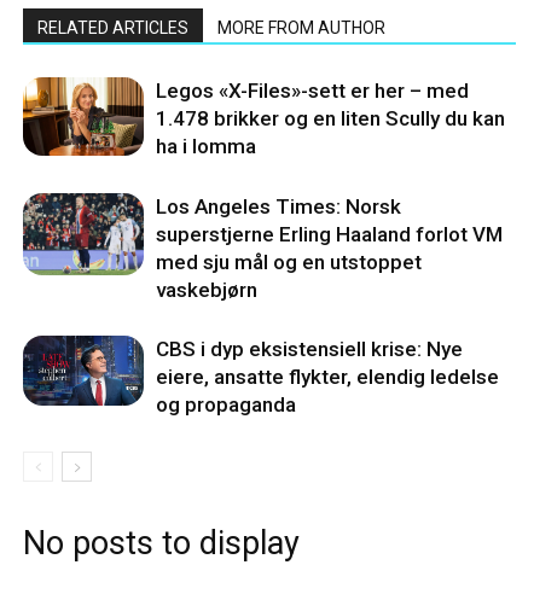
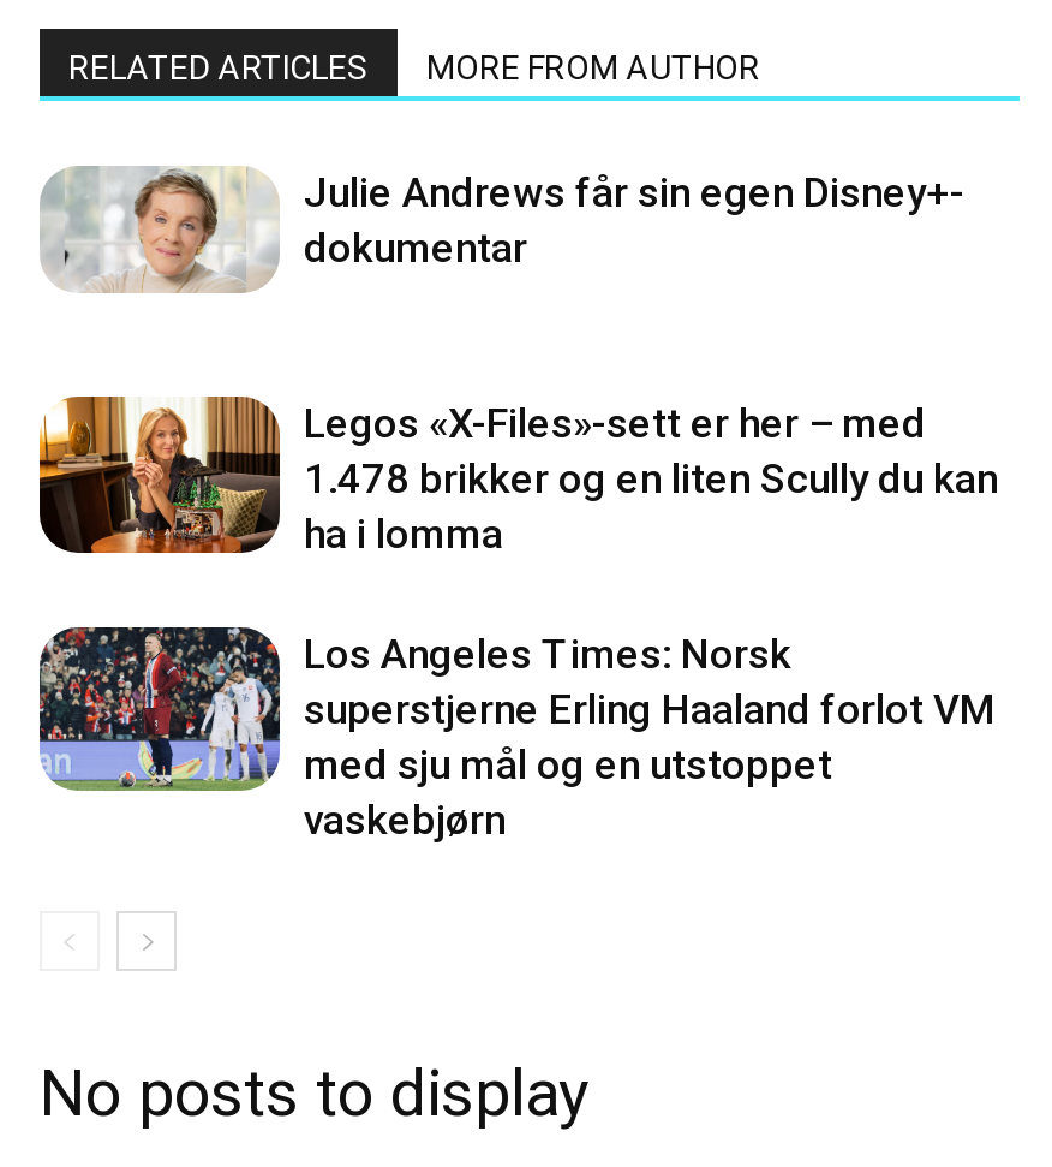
none -> [40,166,964,322] [image] | Julie Andrews får sin egen Disney+- | dokumentar
moved [21,75,505,302] -> [35,392,998,844]: [image] | Legos «X-Files»-sett er her – med | 1.478 brikker og en liten Scully du kan | ha i lomma | Los Angeles Times: Norsk | superstjerne Erling Haaland forlot VM | med sju mål og en utstoppet | vaskebjørn
[22,334,499,417] [image] | CBS i dyp eksistensiell krise: Nye | eiere, ansatte flykter, elendig ledelse | og propaganda -> none

